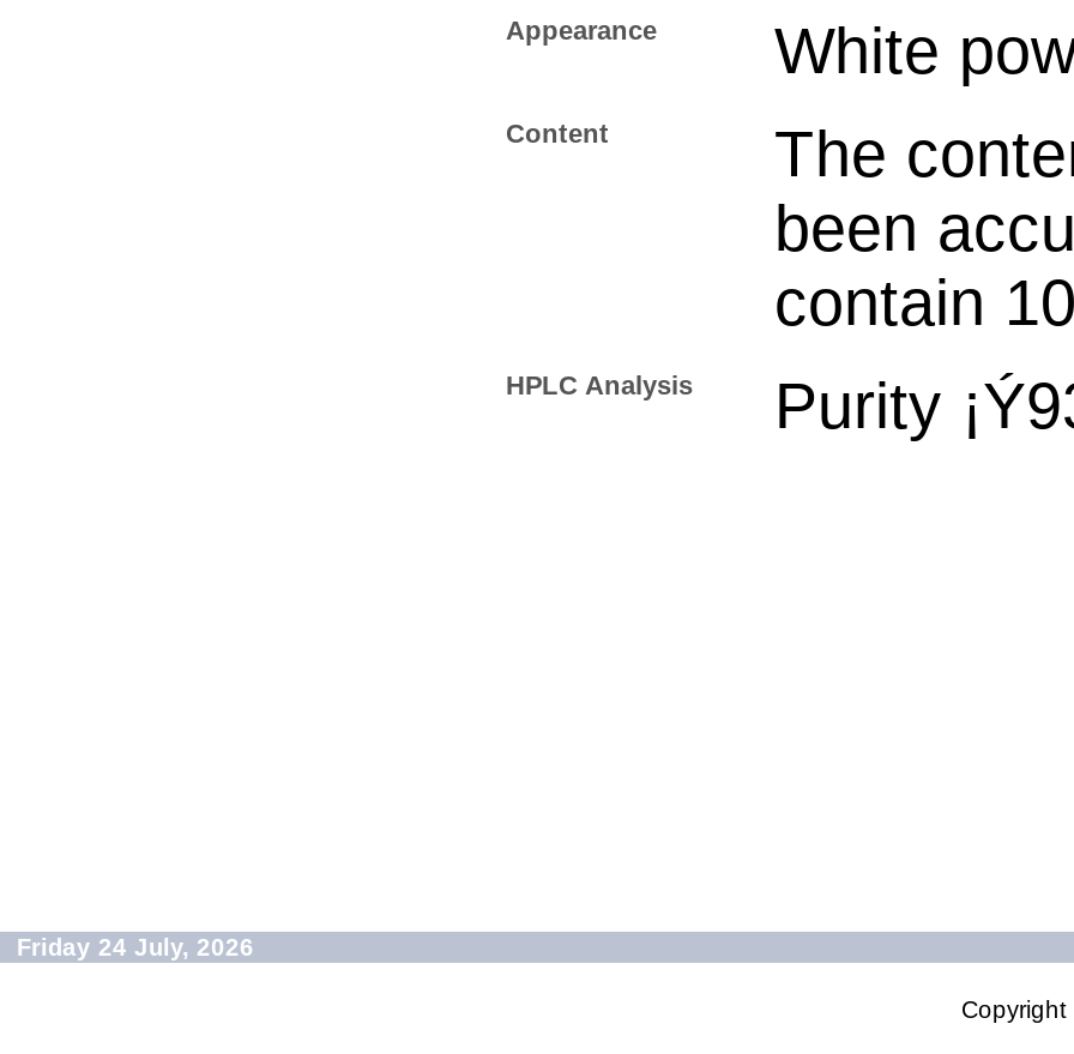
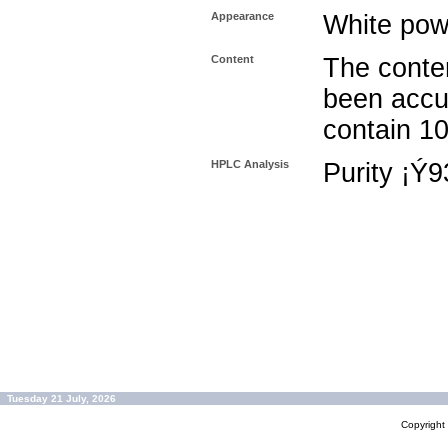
[2,934,268,960] Friday 24 July, 2026 -> [1,393,122,404] Tuesday 21 July, 2026

